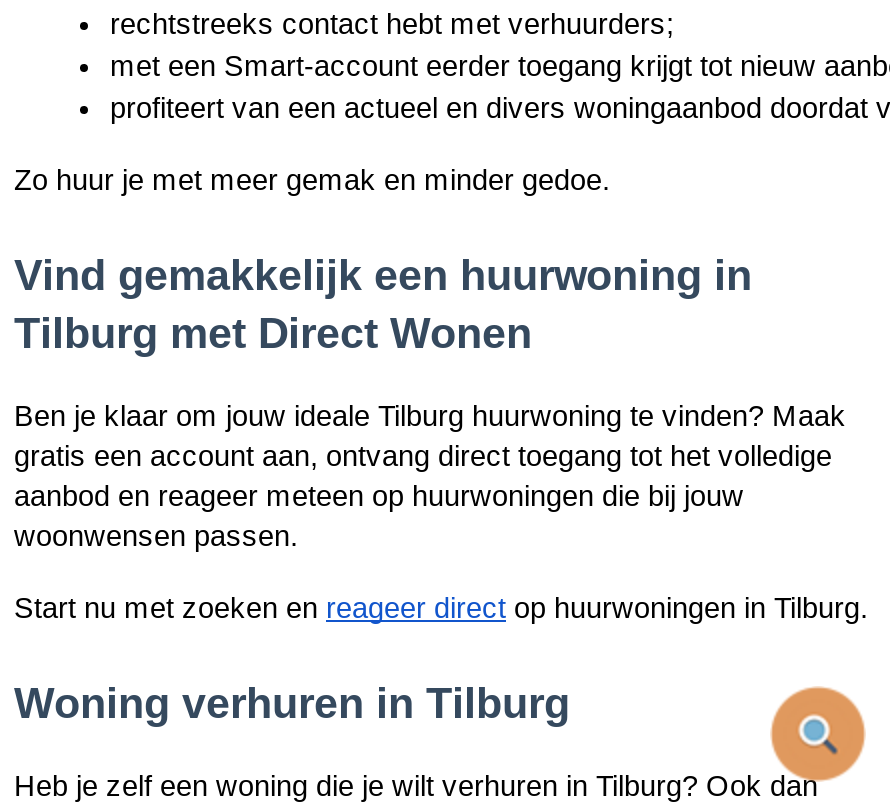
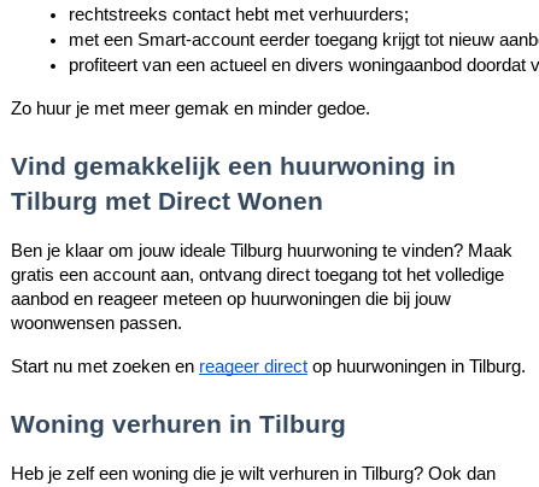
[768,684,868,782] [image] -> none

